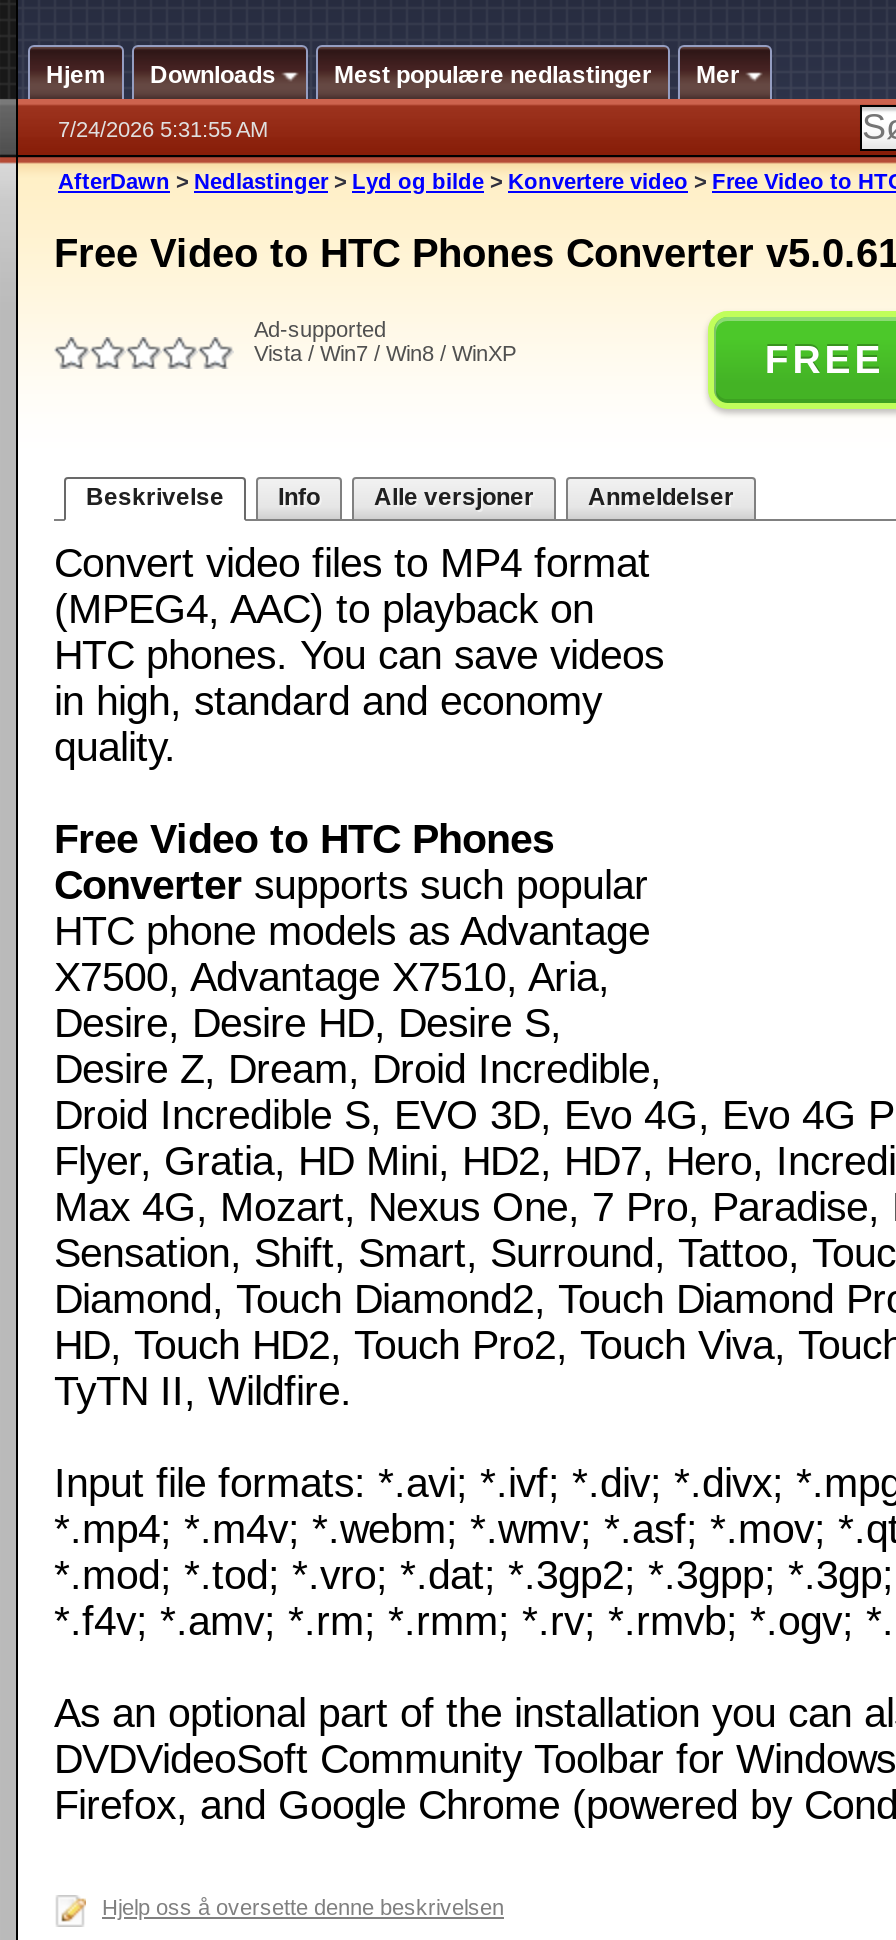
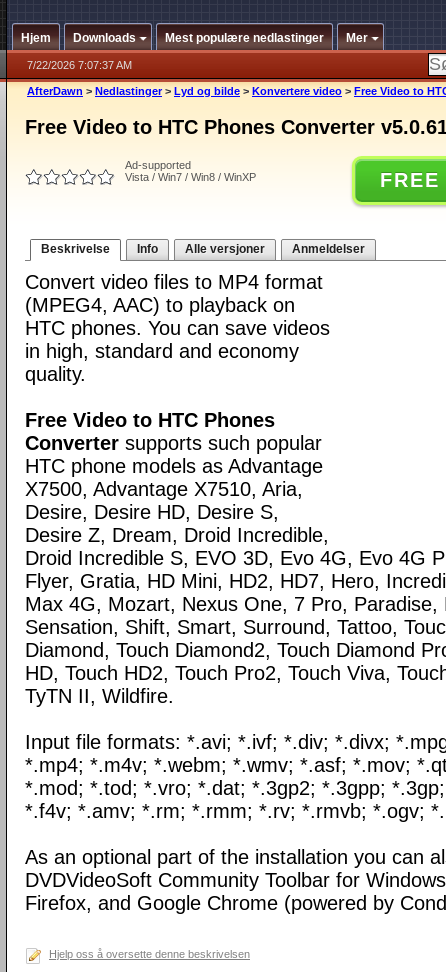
[58,117,268,141] 7/24/2026 5:31:55 AM -> [27,59,132,71] 7/22/2026 7:07:37 AM

